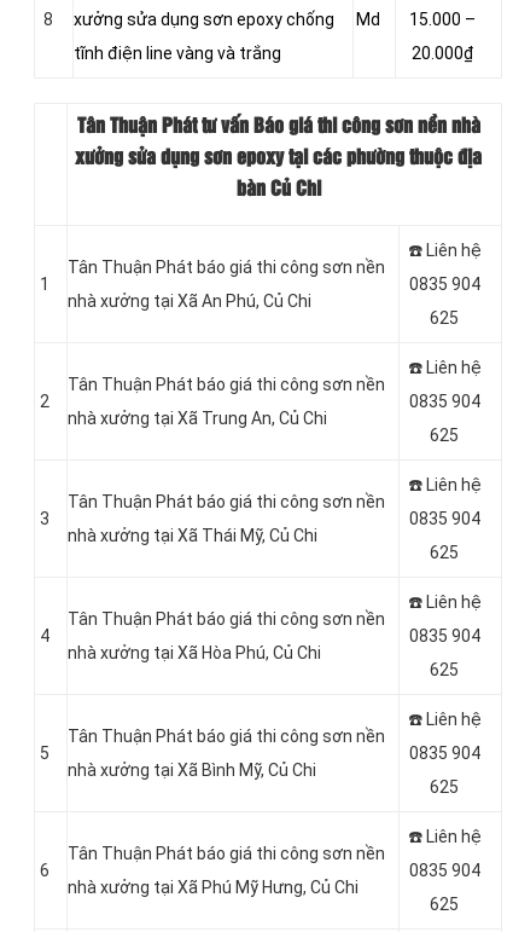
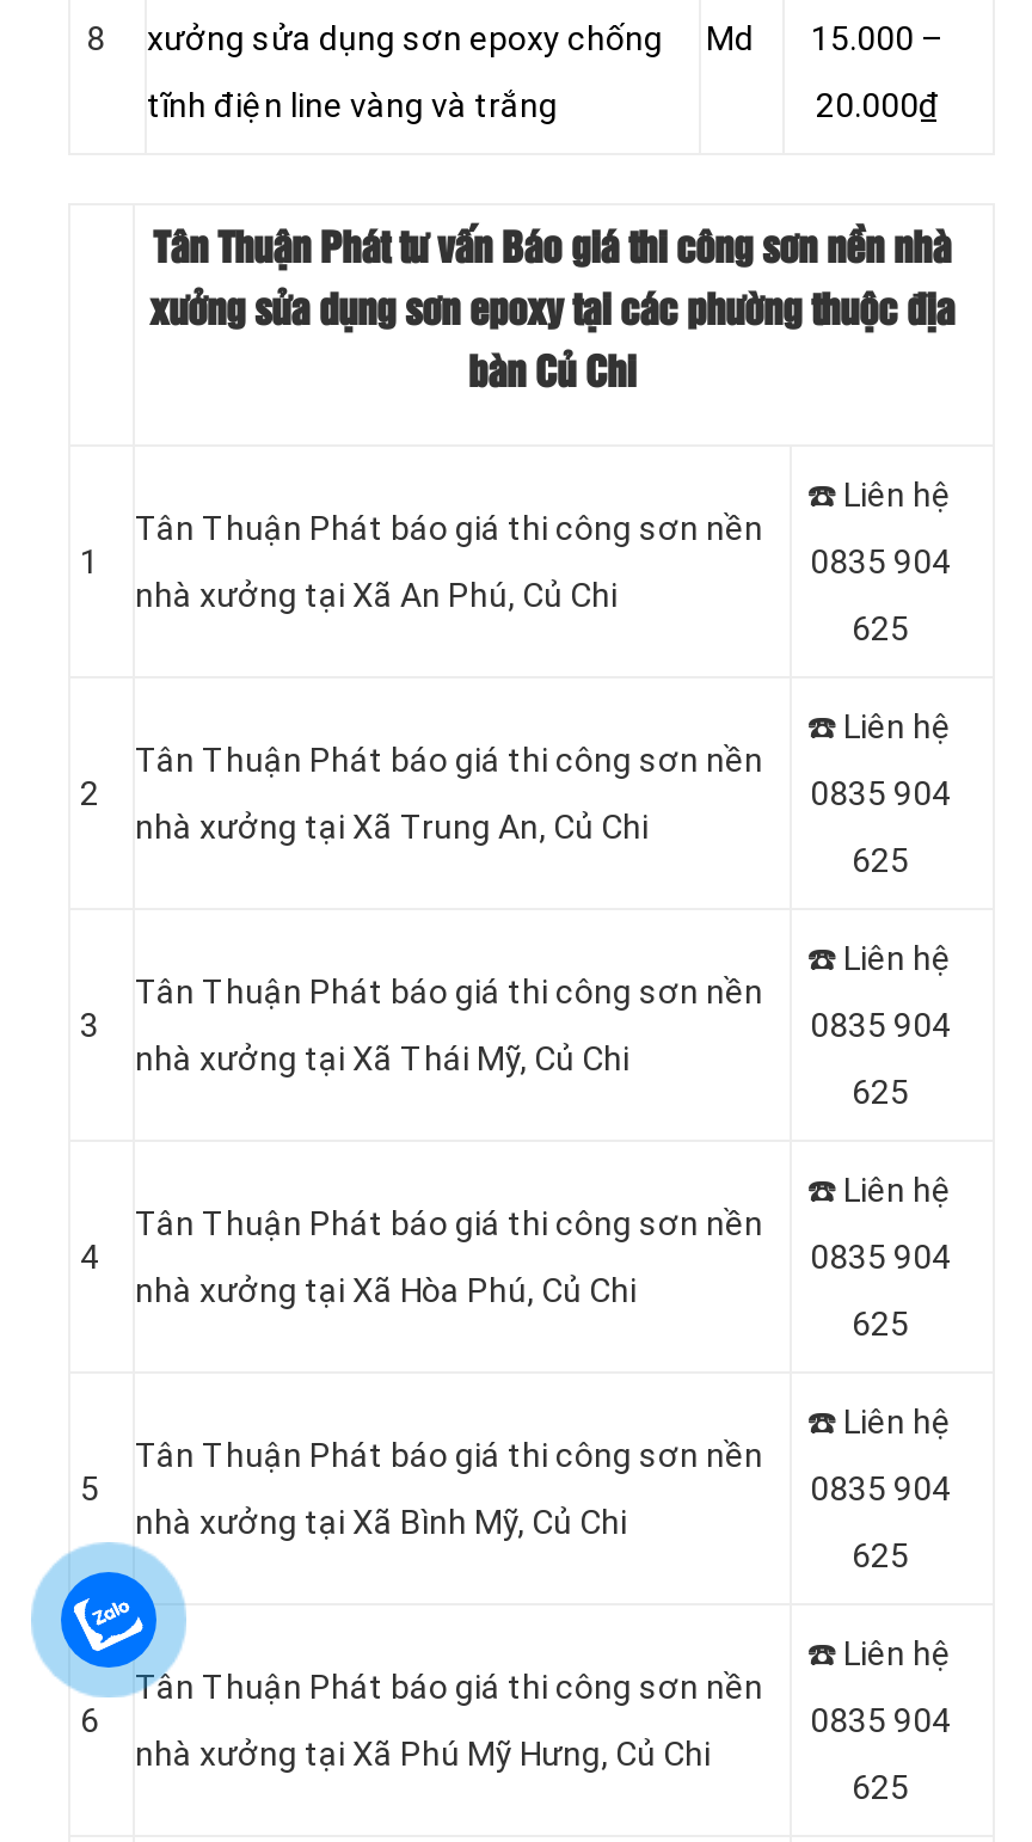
none -> [30,1541,188,1699] [image]

